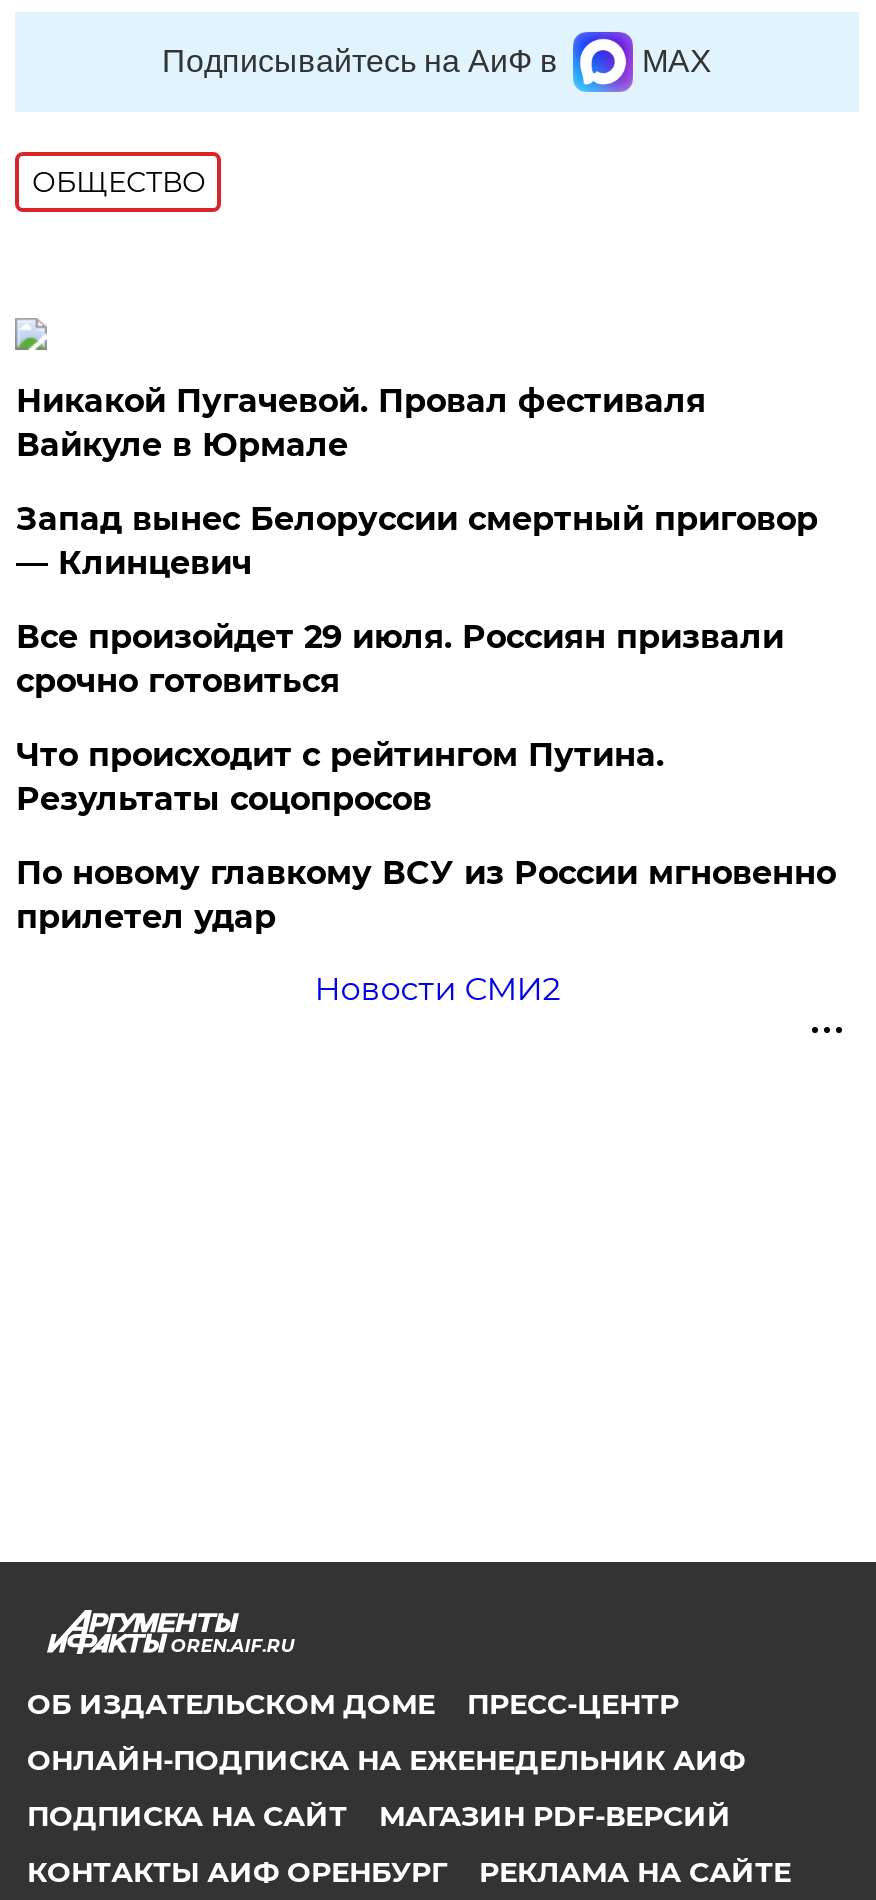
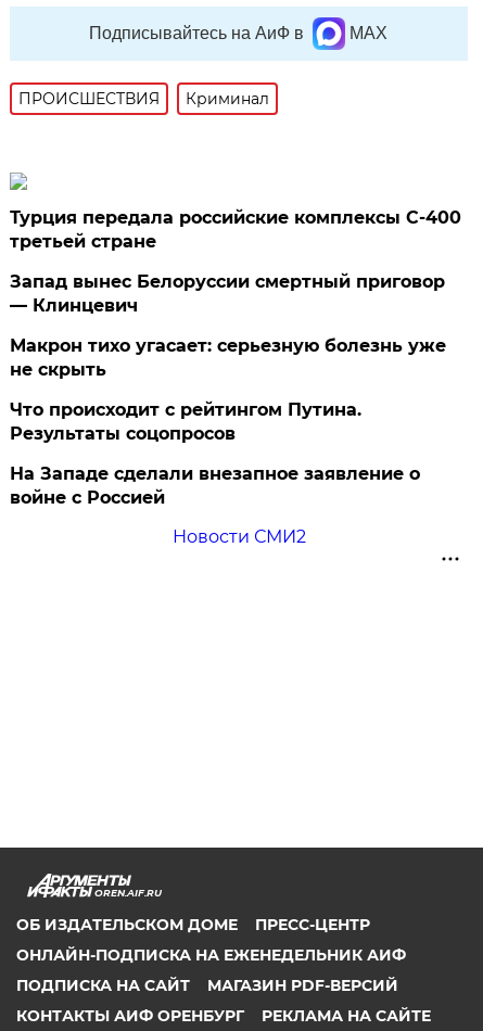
[32,164,206,200] ОБЩЕСТВО -> [19,89,270,109] ПРОИСШЕСТВИЯ | Криминал
[16,382,706,464] Никакой Пугачевой. Провал фестиваля | Вайкуле в Юрмале -> [10,207,462,252] Турция передала российские комплексы С-400 | третьей стране
[16,618,784,700] Все произойдет 29 июля. Россиян призвали | срочно готовиться -> [10,335,447,380] Макрон тихо угасает: серьезную болезнь уже | не скрыть
[16,854,836,936] По новому главкому ВСУ из России мгновенно | прилетел удар -> [10,463,420,508] На Западе сделали внезапное заявление о | войне с Россией

